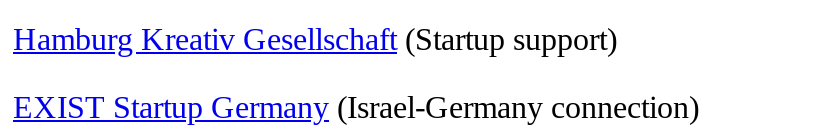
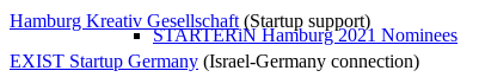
none -> [153,25,457,45] STARTERiN Hamburg 2021 Nominees

